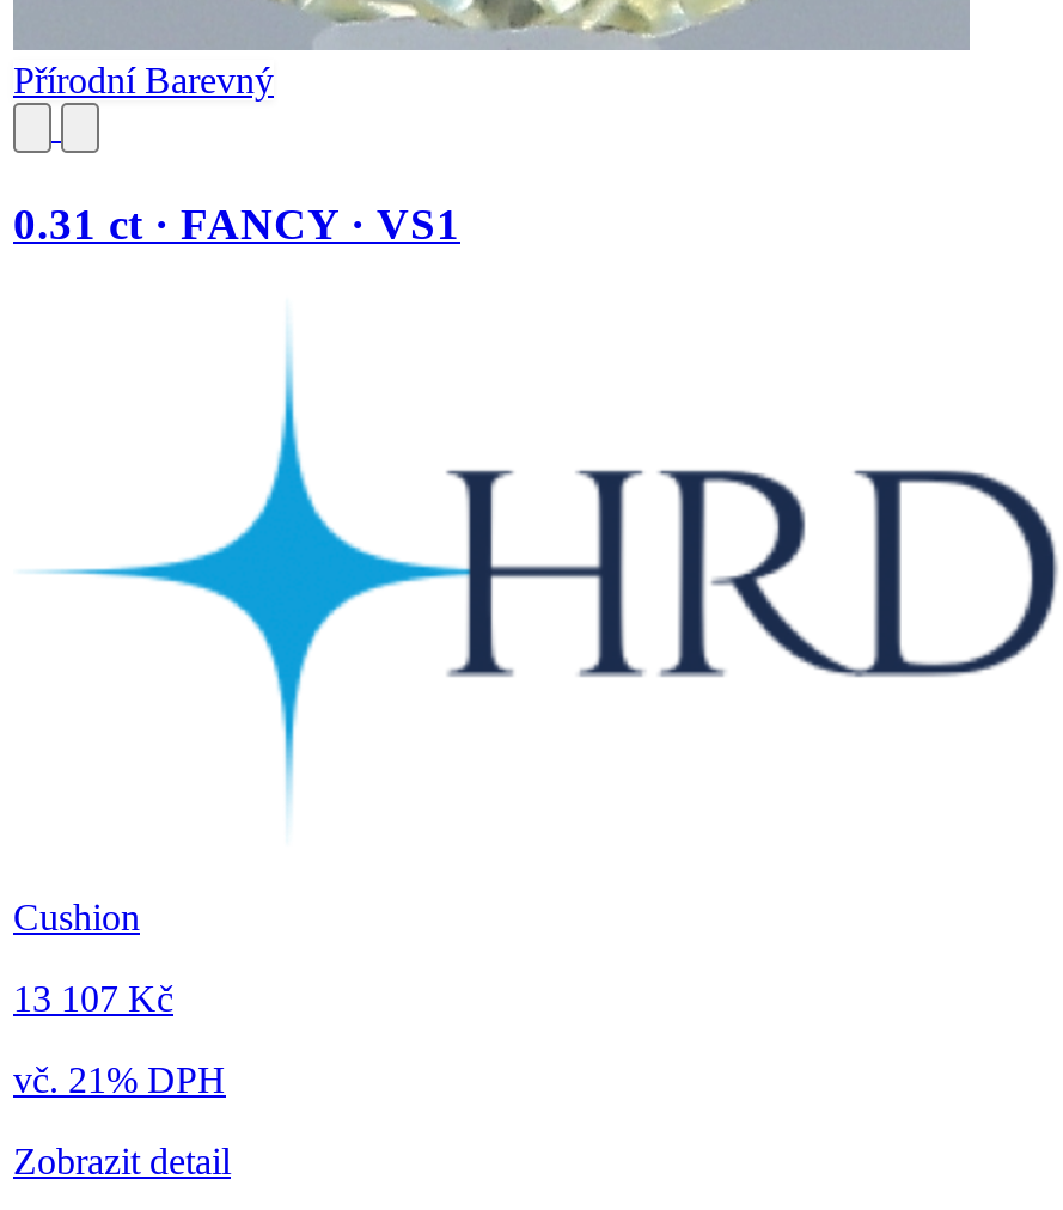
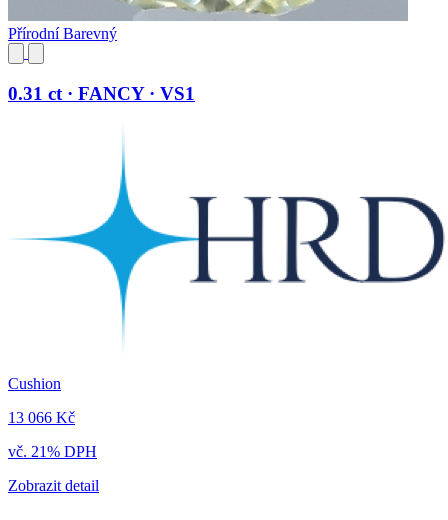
[13,979,173,1020] 13 107 Kč -> [8,409,75,426] 13 066 Kč

